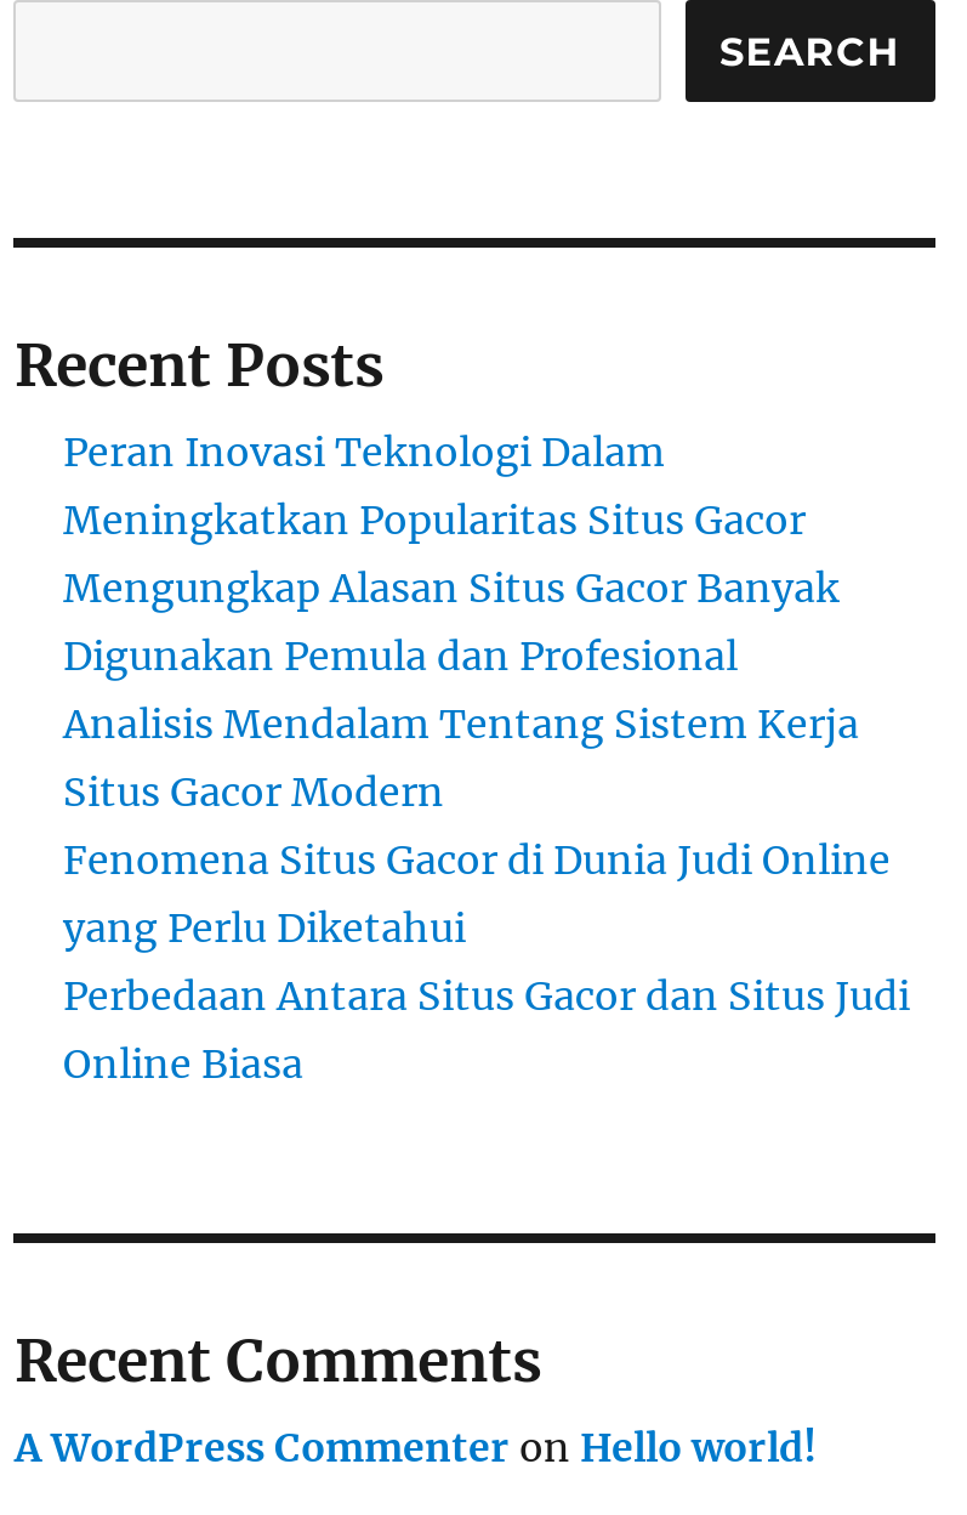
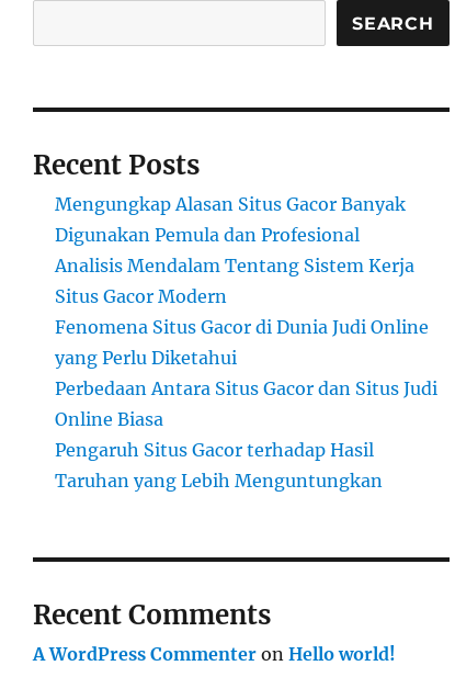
[63,428,806,544] Peran Inovasi Teknologi Dalam | Meningkatkan Popularitas Situs Gacor -> none
moved [63,564,910,1088] -> [55,193,438,430]: Mengungkap Alasan Situs Gacor Banyak | Digunakan Pemula dan Profesional | Analisis Mendalam Tentang Sistem Kerja | Situs Gacor Modern | Fenomena Situs Gacor di Dunia Judi Online | yang Perlu Diketahui | Perbedaan Antara Situs Gacor dan Situs Judi | Online Biasa
none -> [55,439,383,492] Pengaruh Situs Gacor terhadap Hasil | Taruhan yang Lebih Menguntungkan

